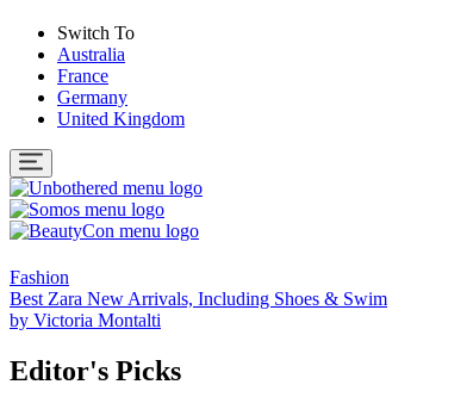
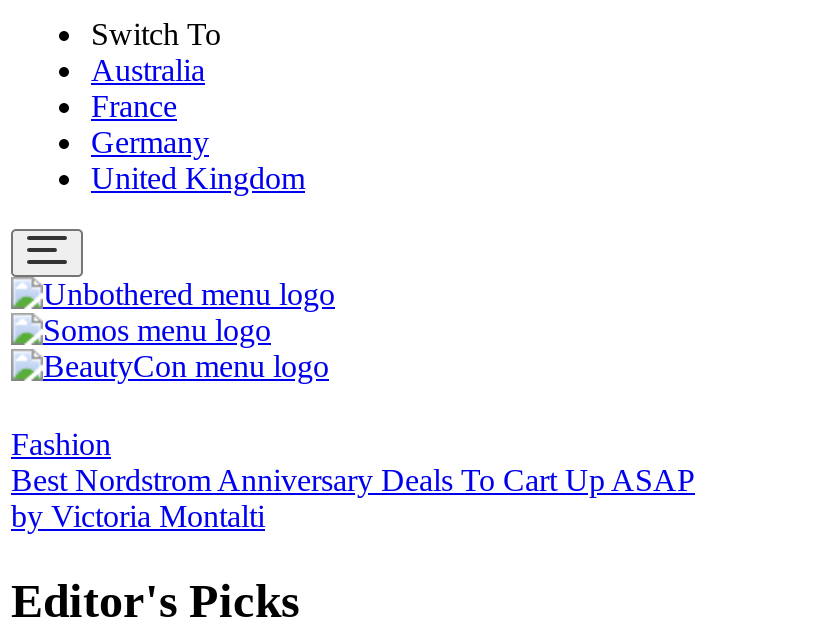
[10,289,387,309] Best Zara New Arrivals, Including Shoes & Swim -> [11,464,695,498] Best Nordstrom Anniversary Deals To Cart Up ASAP

